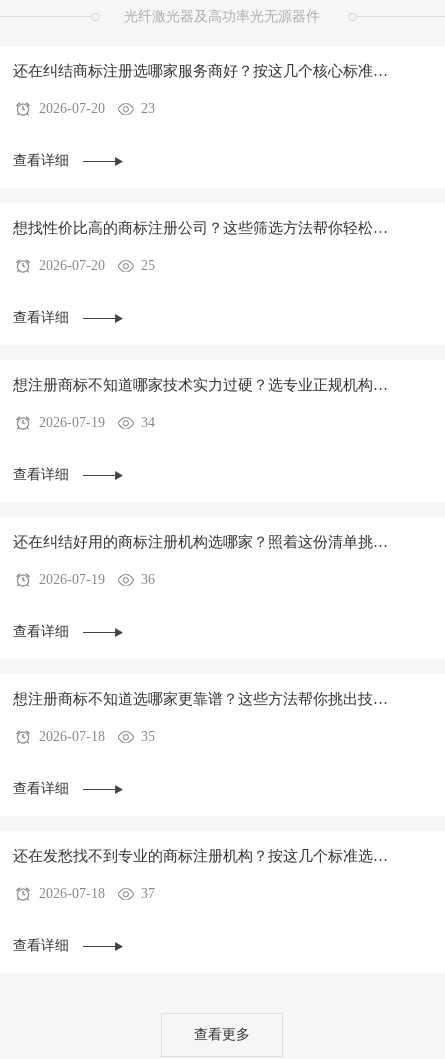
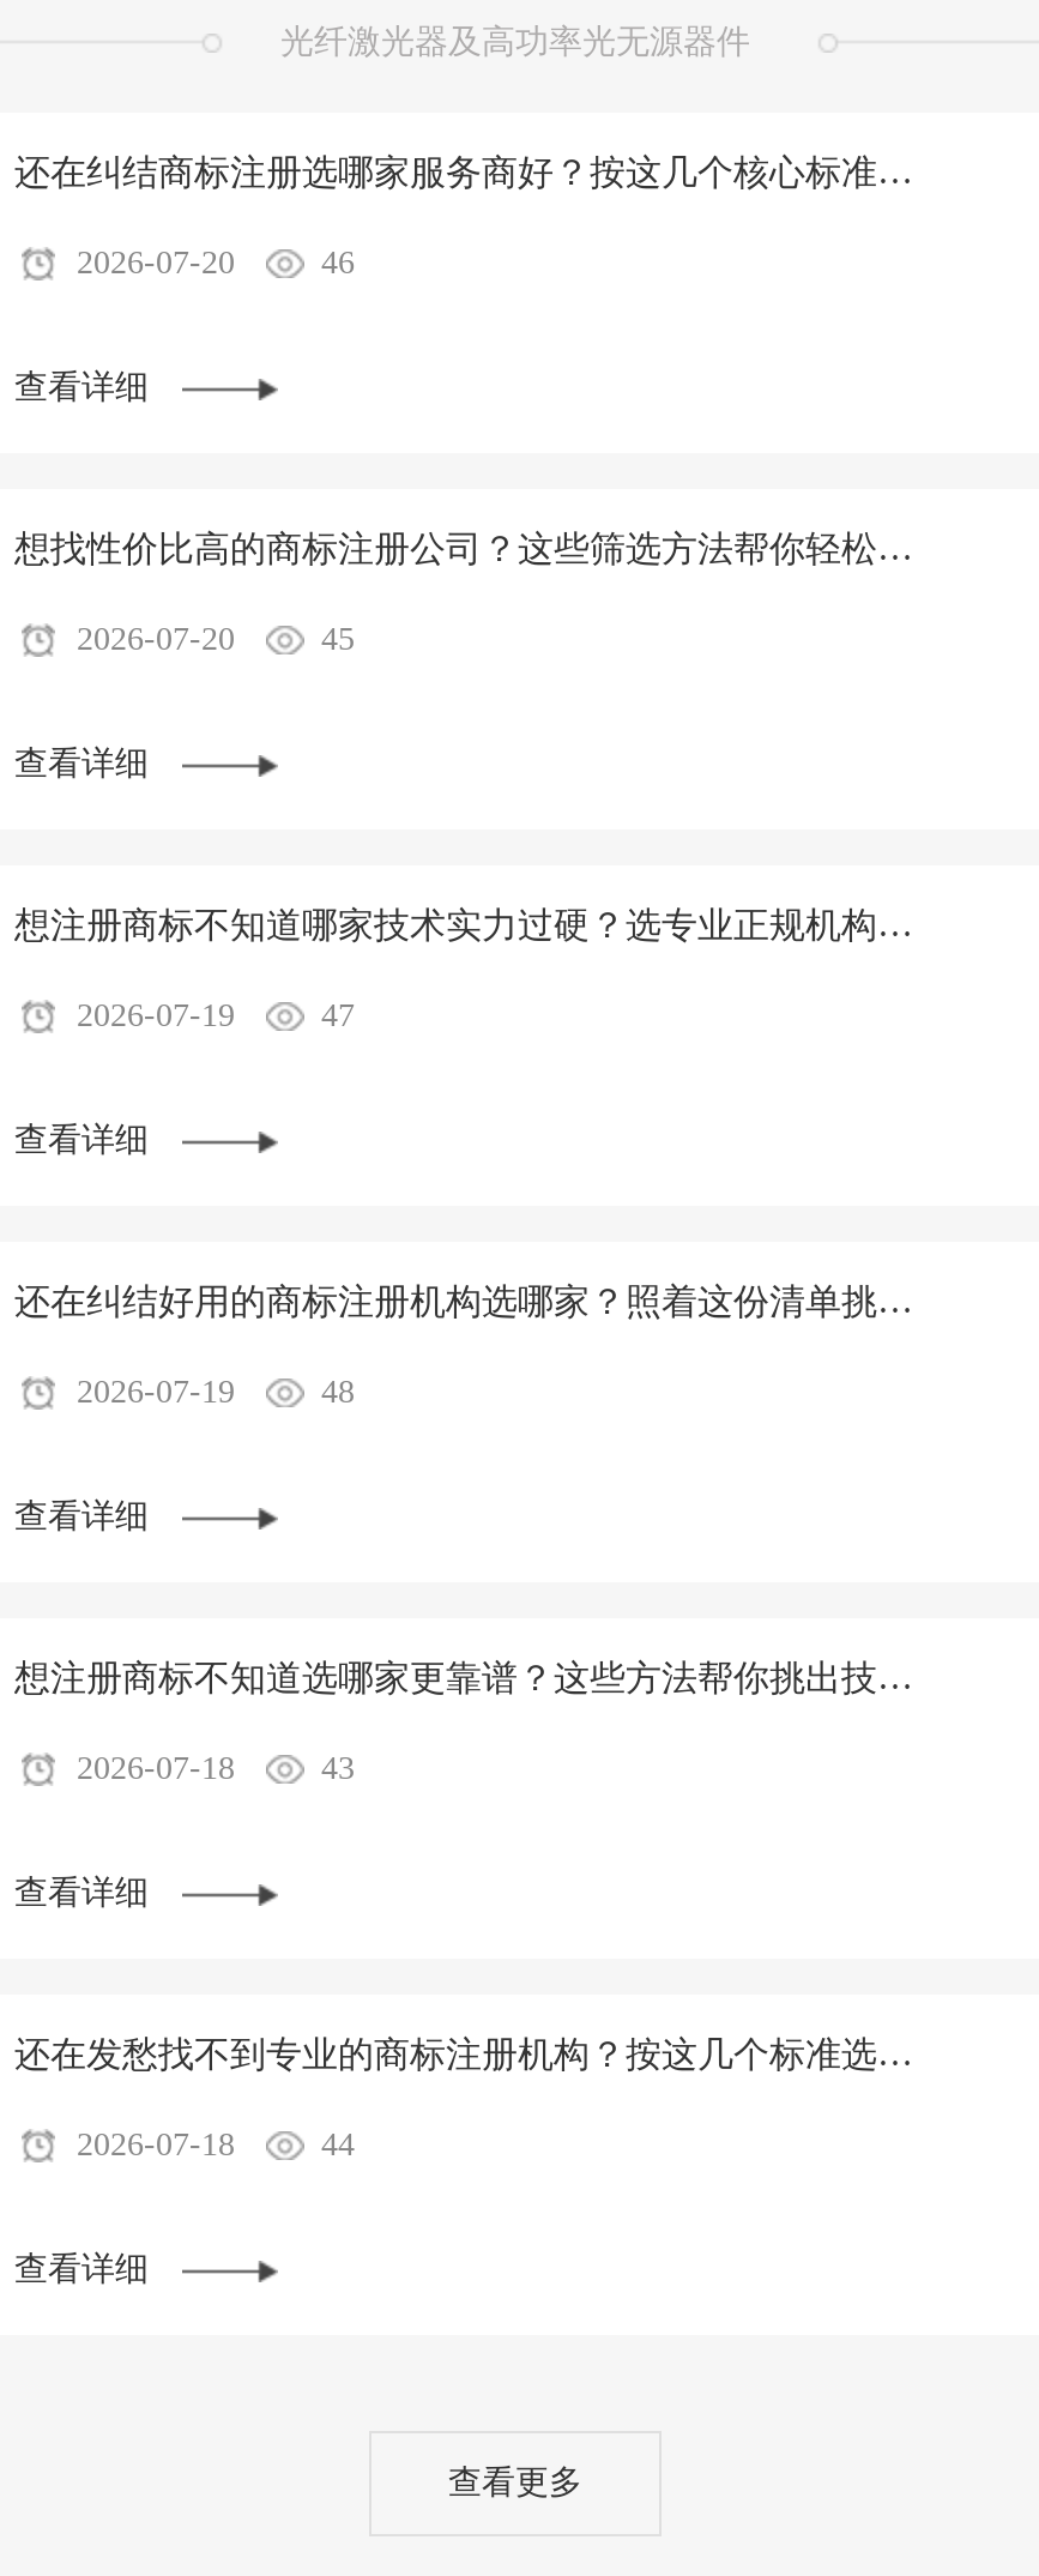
[141,101,155,116] 23 -> [321,244,355,280] 46
[141,258,155,273] 25 -> [321,620,355,656] 45
[141,415,155,430] 34 -> [321,997,355,1033] 47
[141,572,155,587] 36 -> [321,1373,355,1409] 48
[141,729,155,744] 35 -> [321,1749,355,1785] 43
[141,886,155,901] 37 -> [321,2126,355,2162] 44

